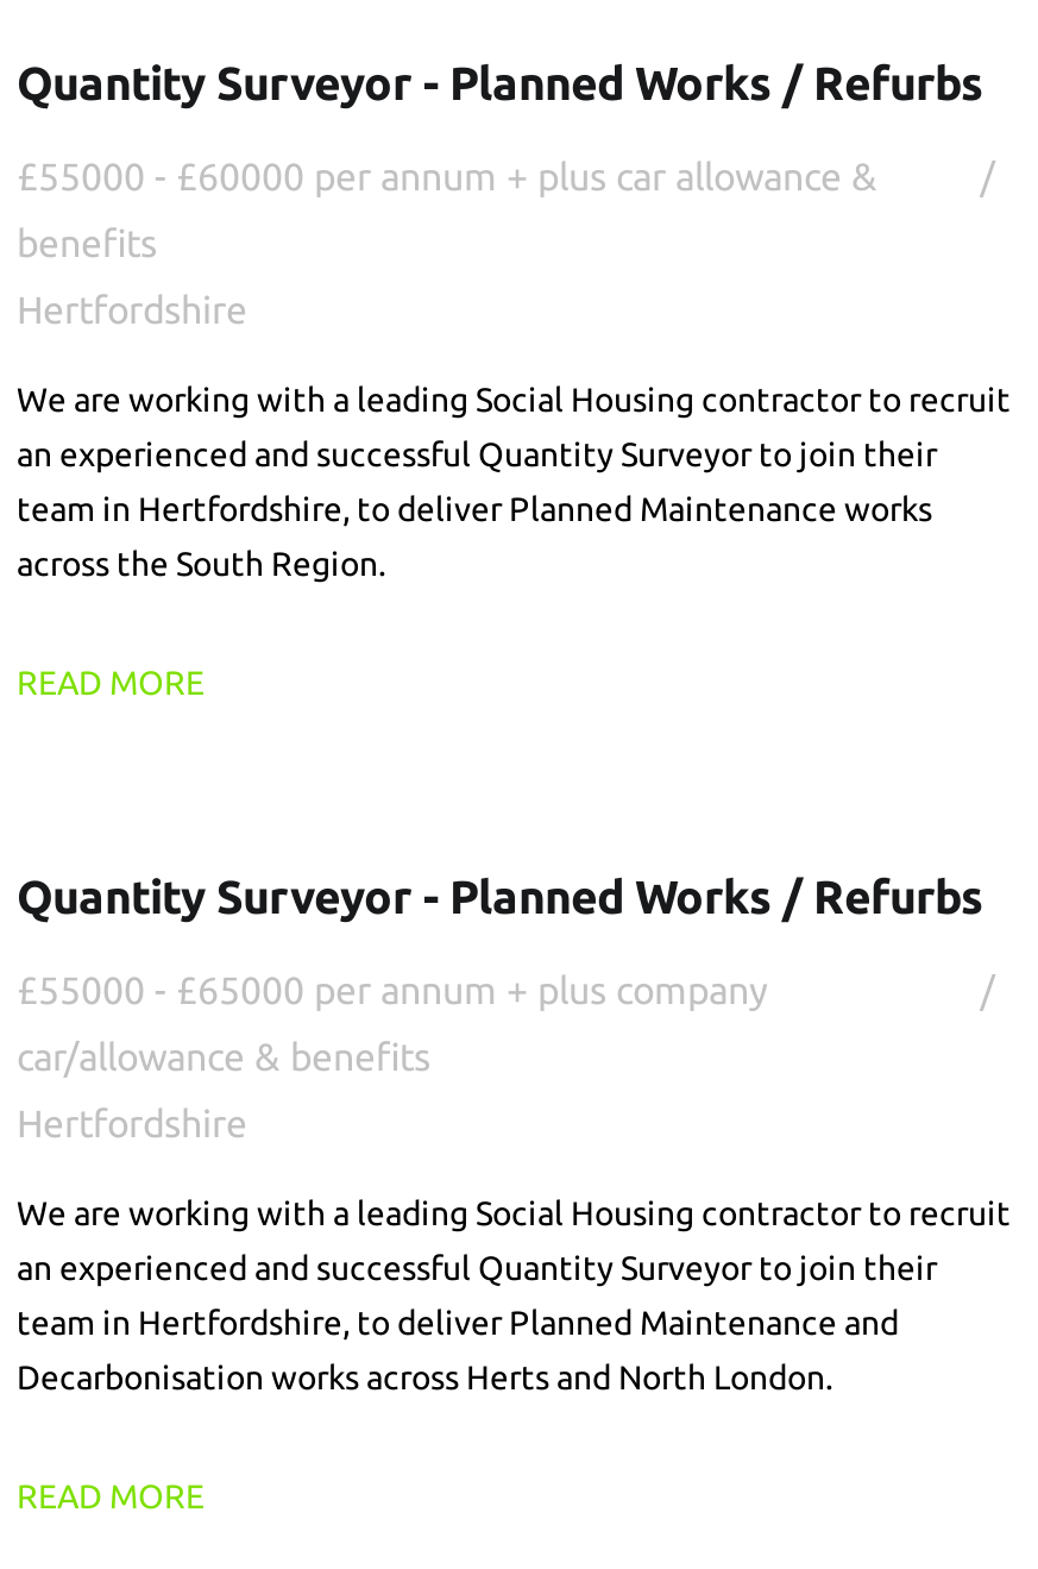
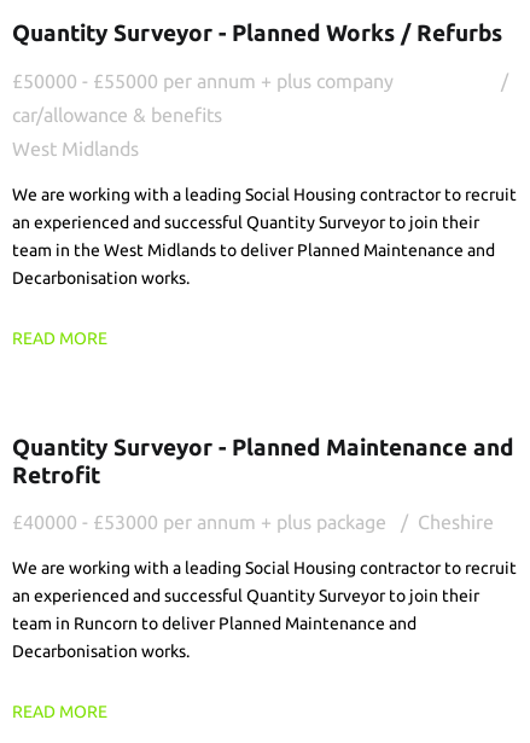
[17,153,877,196] £55000 - £60000 per annum + plus car allowance & -> [12,69,394,91] £50000 - £55000 per annum + plus company
[17,220,157,263] benefits -> none
[17,287,247,330] Hertfordshire -> [12,137,139,159] West Midlands
[17,489,932,582] team in Hertfordshire, to deliver Planned Maintenance works | across the South Region. -> [12,240,495,287] team in the West Midlands to deliver Planned Maintenance and | Decarbonisation works.
[17,870,982,1143] Quantity Surveyor - Planned Works / Refurbs | £55000 - £65000 per annum + plus company | Hertfordshire -> [12,433,513,532] Quantity Surveyor - Planned Maintenance and | Retrofit | £40000 - £53000 per annum + plus package | Cheshire
moved [17,1034,430,1077] -> [12,103,222,125]: car/allowance & benefits
[17,1303,899,1396] team in Hertfordshire, to deliver Planned Maintenance and | Decarbonisation works across Herts and North London. -> [12,613,417,661] team in Runcorn to deliver Planned Maintenance and | Decarbonisation works.

